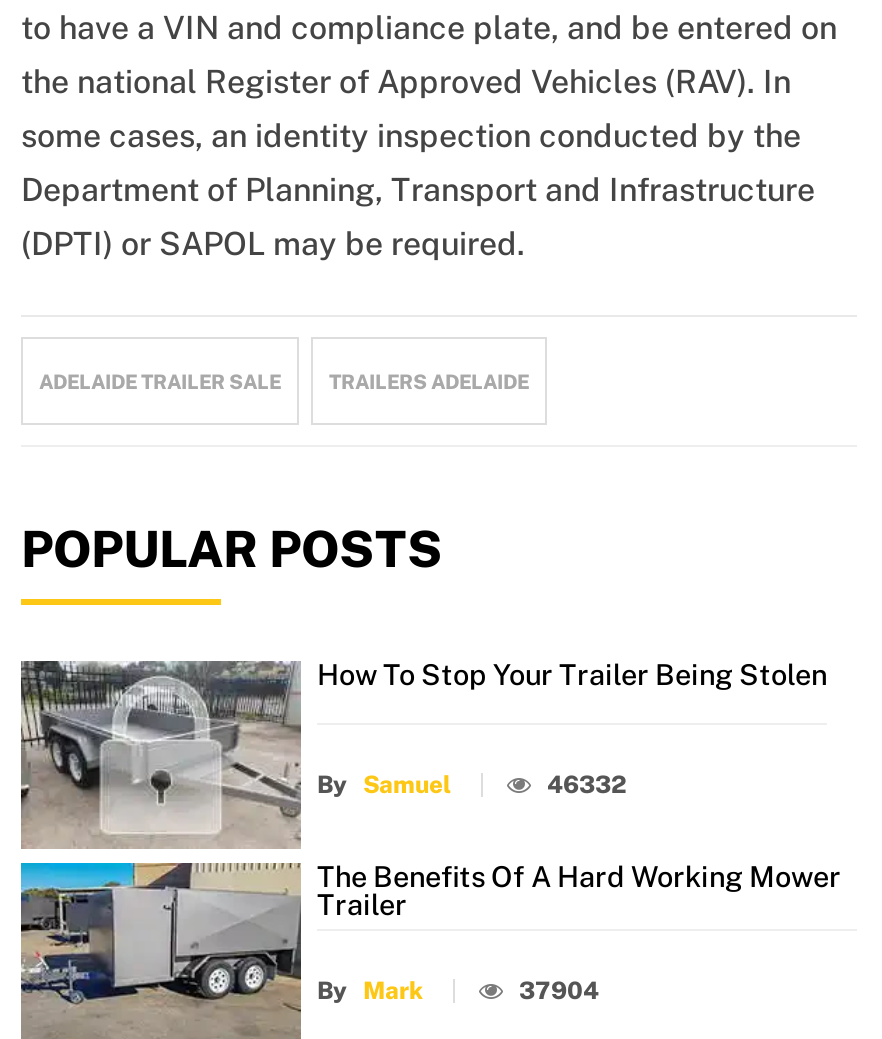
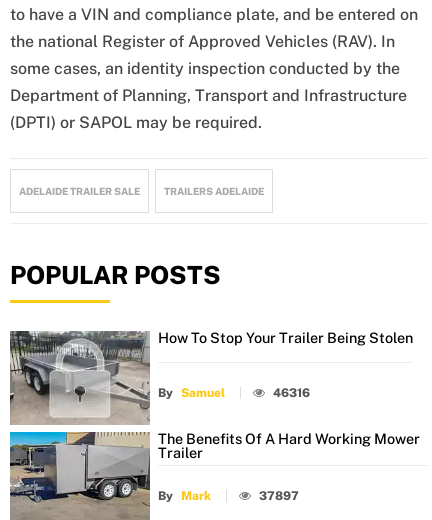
[541,771,627,799] 46332 -> [270,386,310,400] 46316
[513,977,599,1005] 37904 -> [256,489,299,503] 37897

